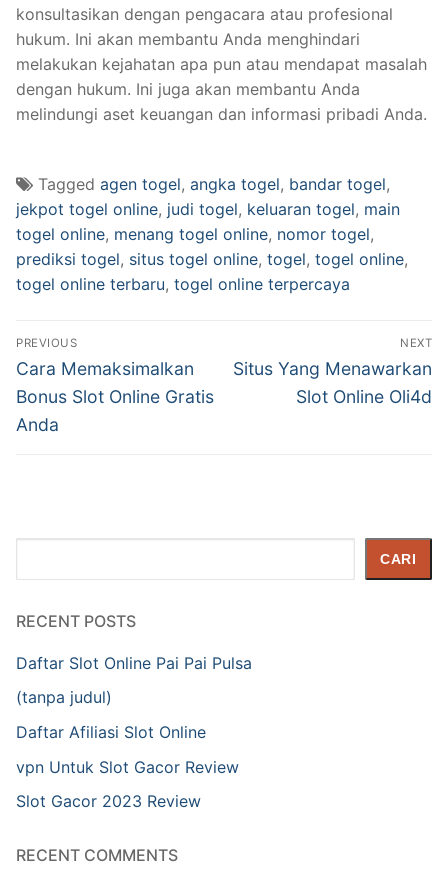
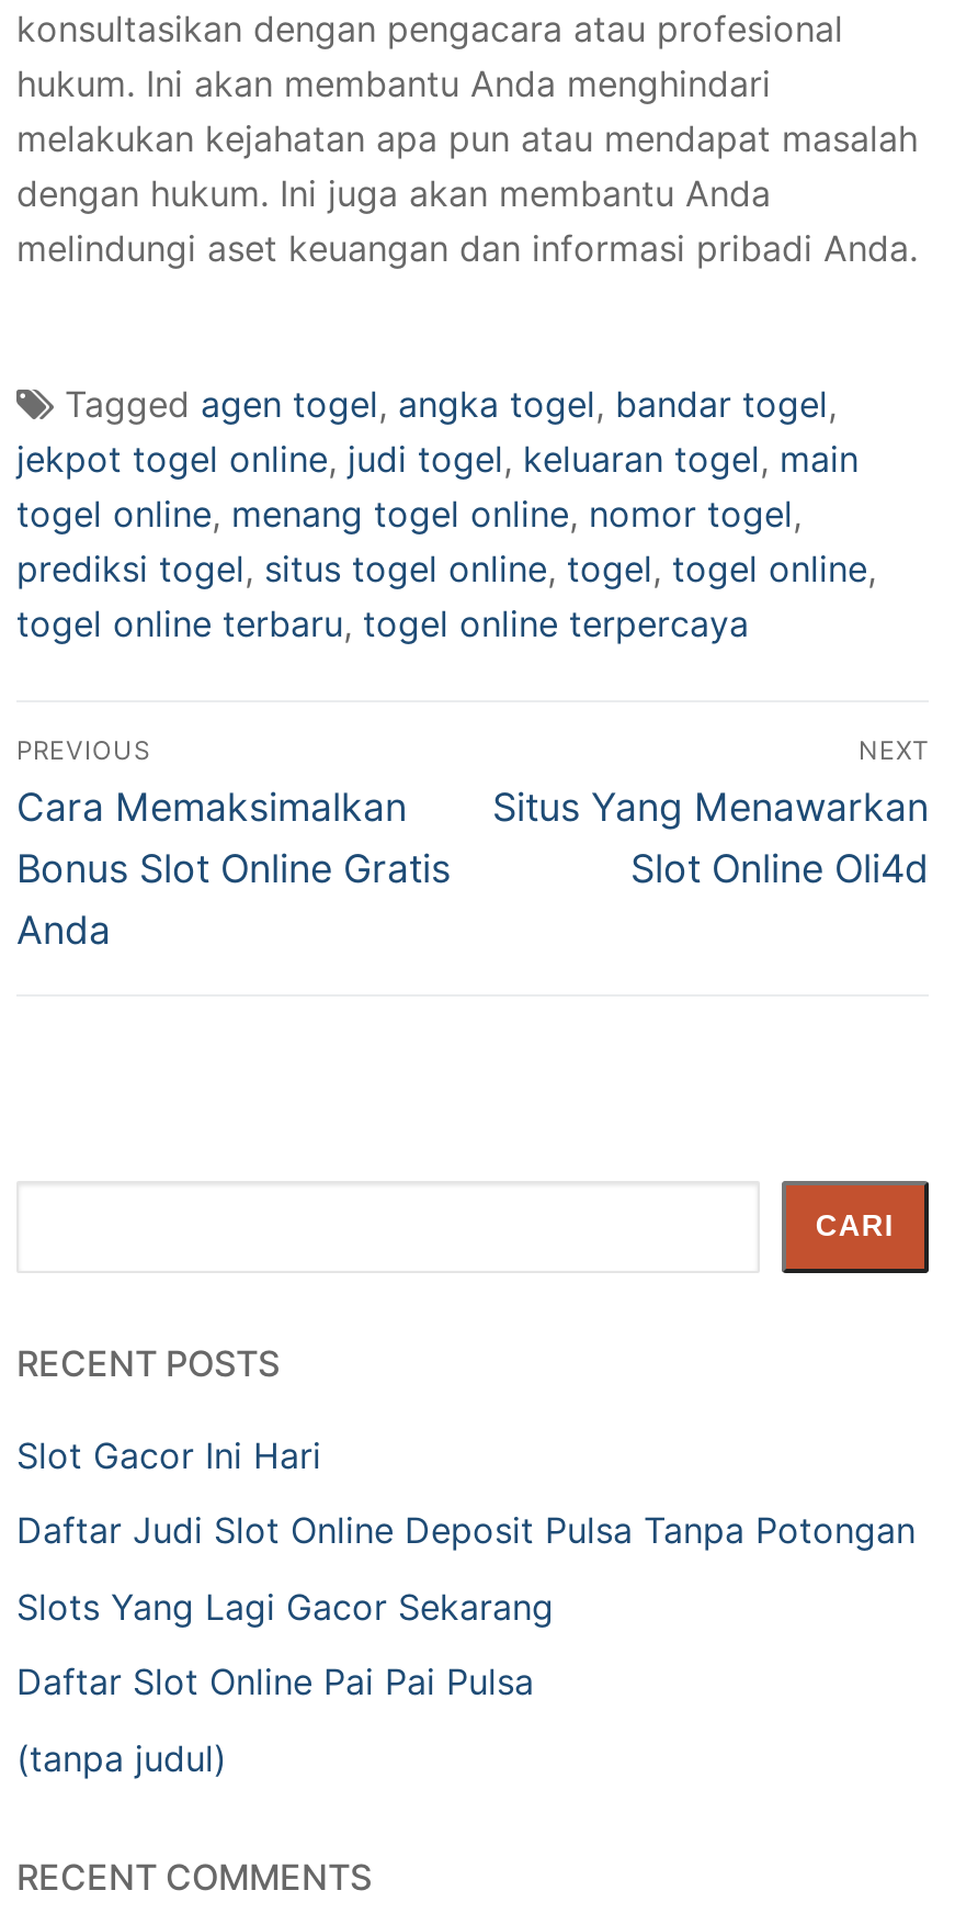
none -> [16,1433,916,1629] Slot Gacor Ini Hari | Daftar Judi Slot Online Deposit Pulsa Tanpa Potongan | Slots Yang Lagi Gacor Sekarang
moved [16,653,252,707] -> [16,1661,534,1781]: Daftar Slot Online Pai Pai Pulsa | (tanpa judul)
[16,722,239,811] Daftar Afiliasi Slot Online | vpn Untuk Slot Gacor Review | Slot Gacor 2023 Review -> none

